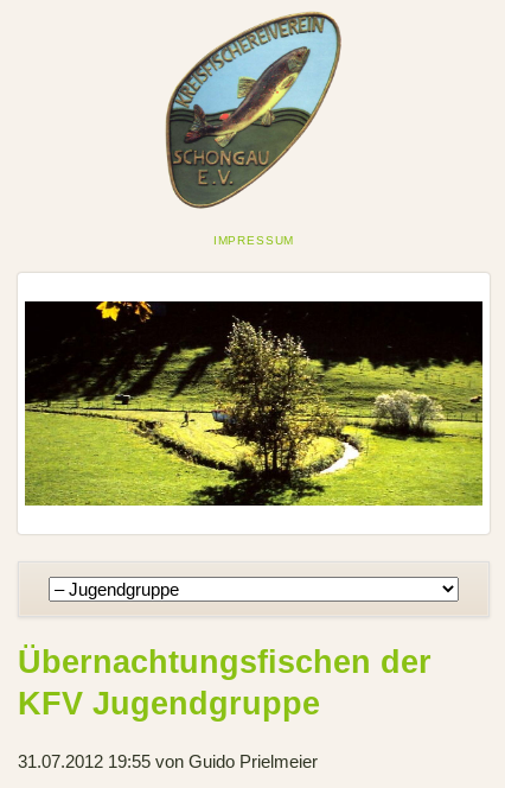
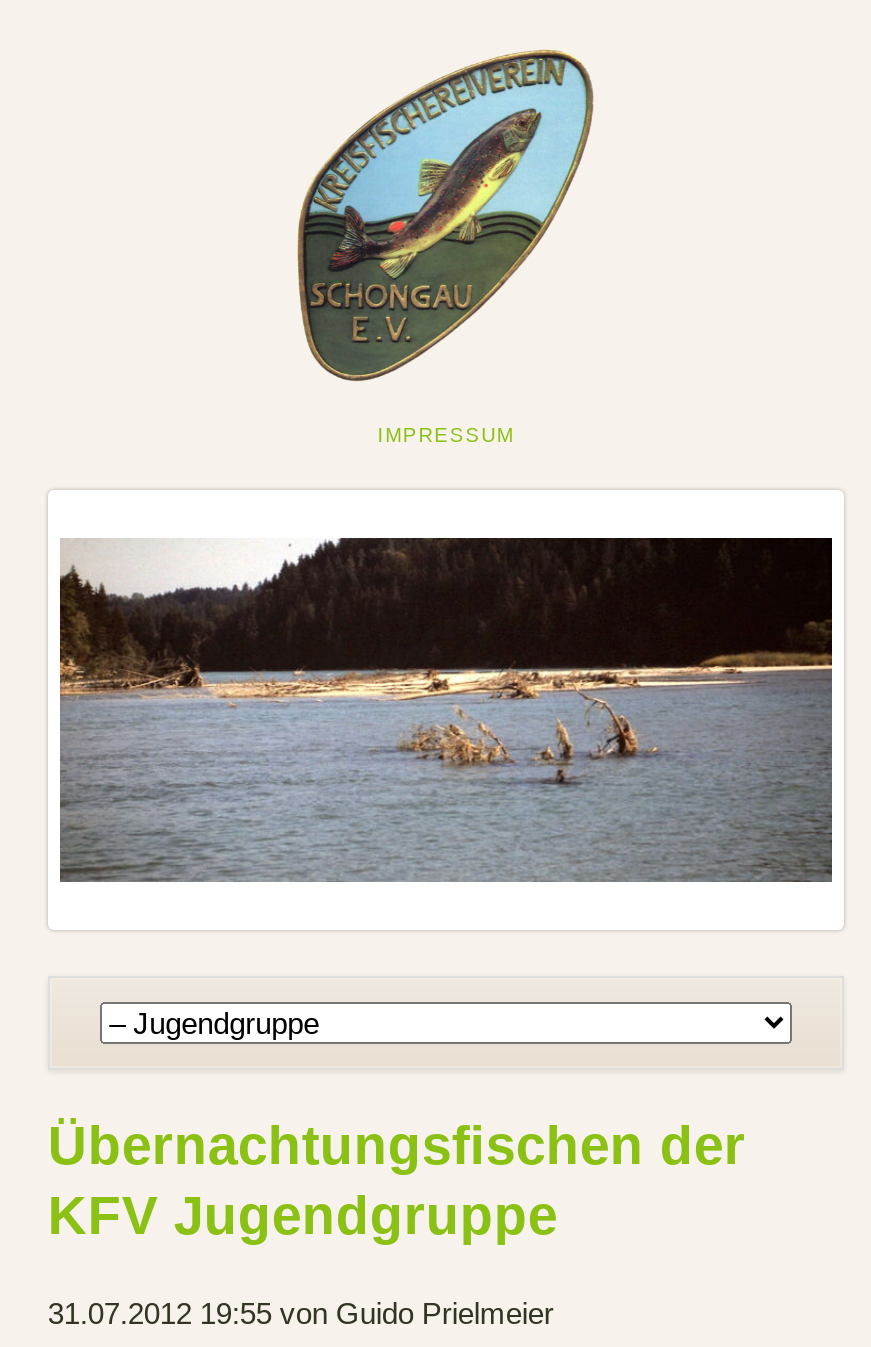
[24,300,484,507] [image] -> [58,536,834,884] [image]

